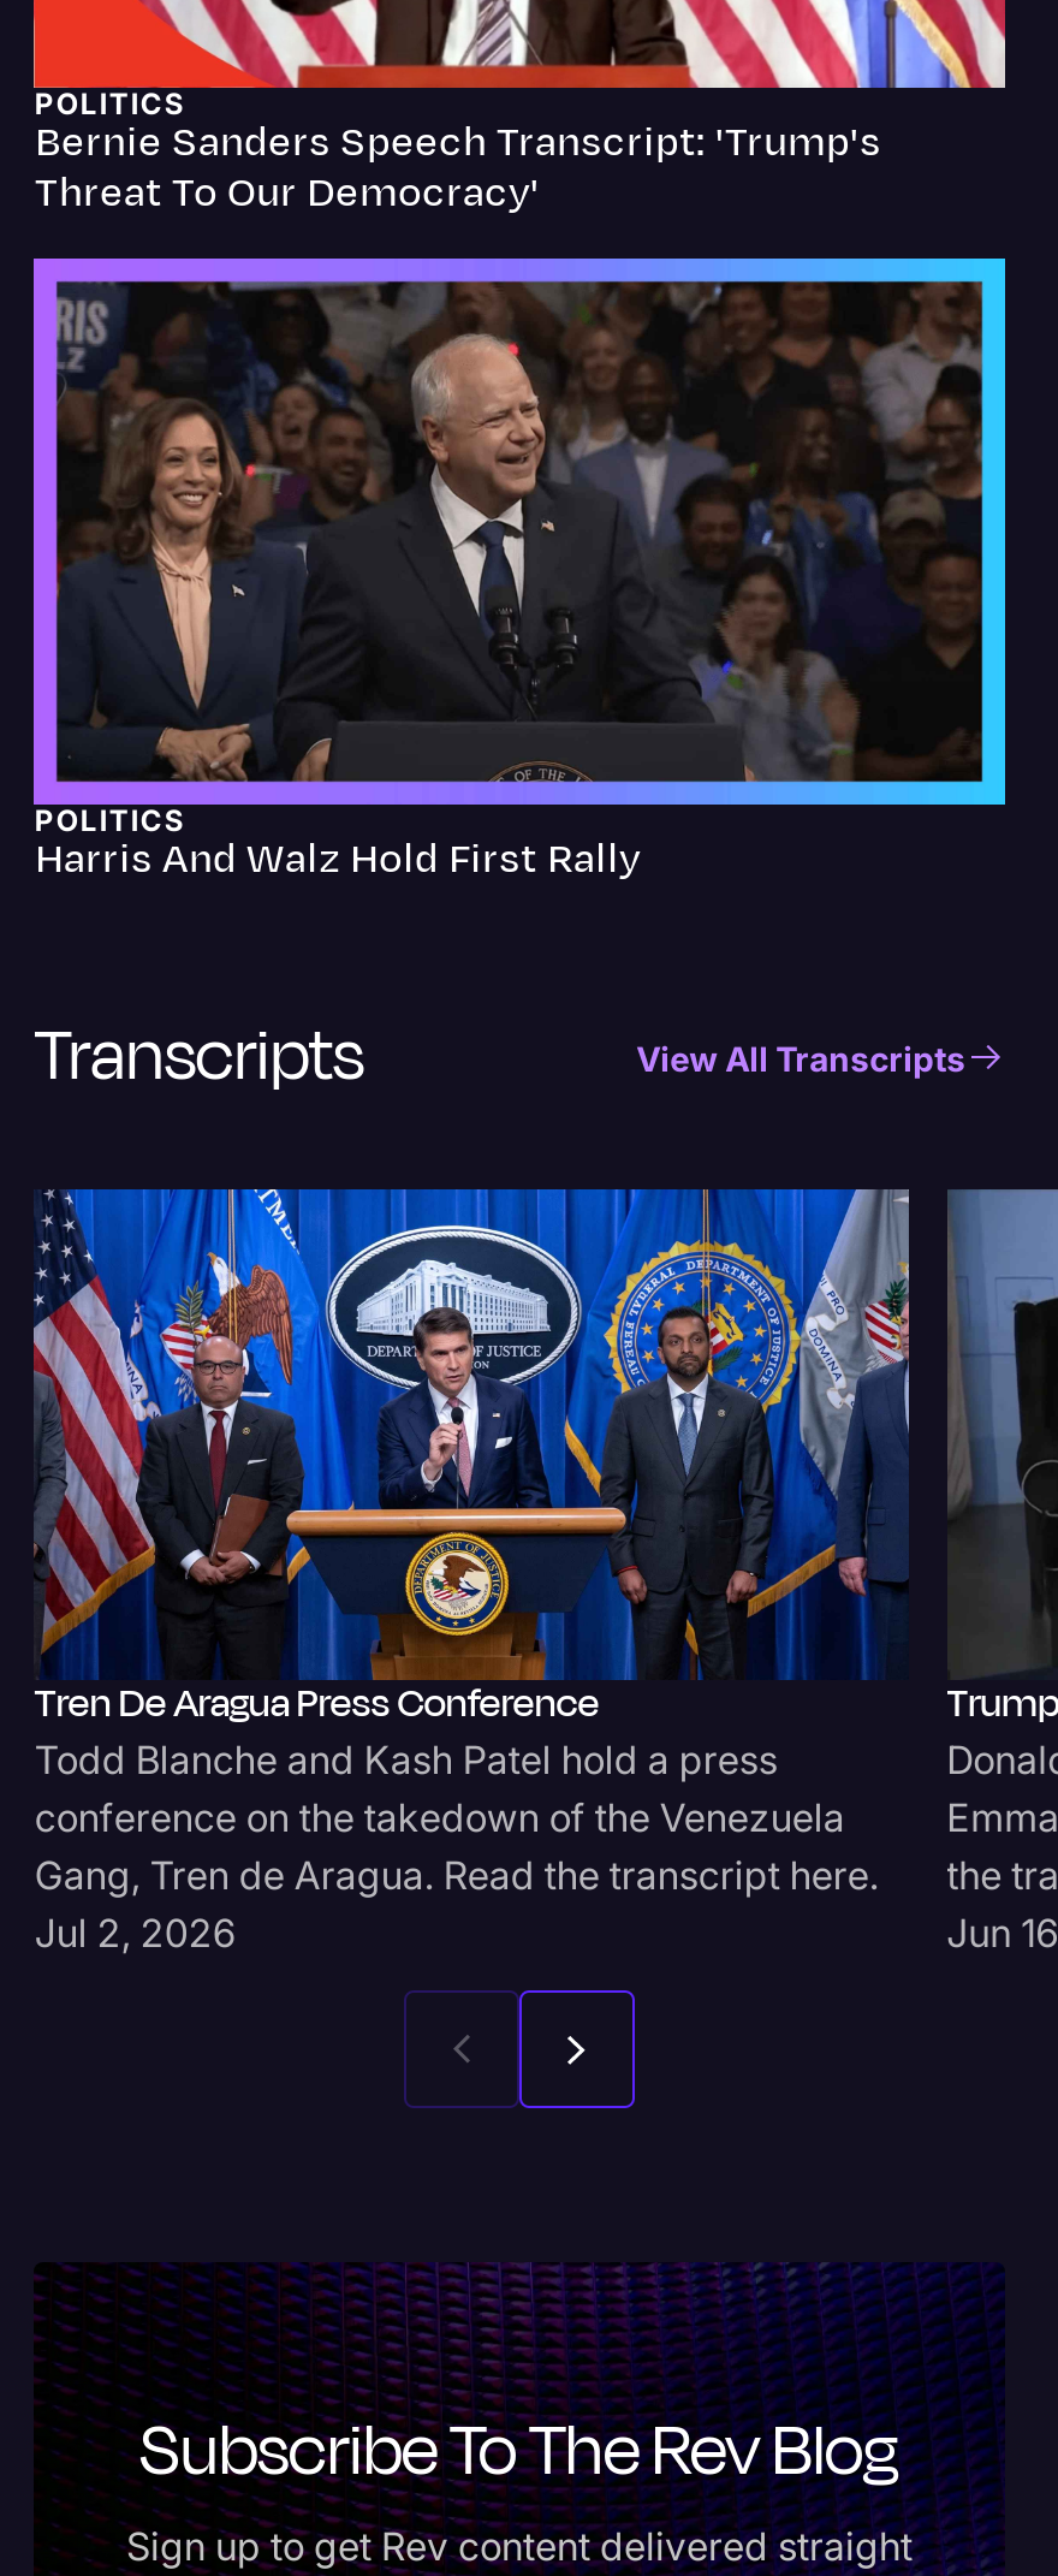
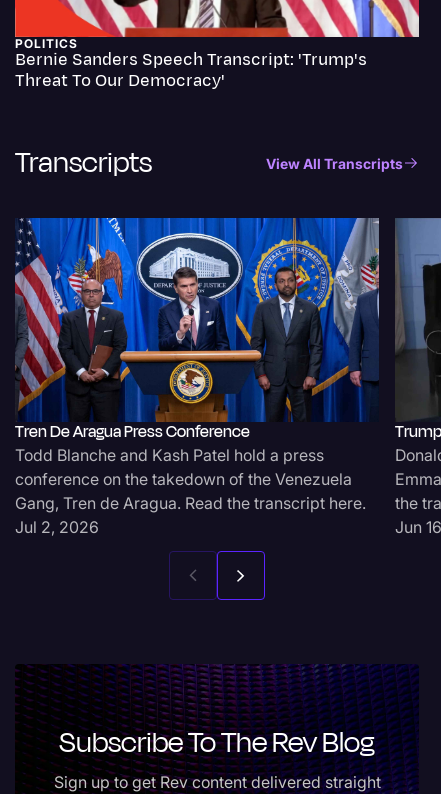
[31,255,1008,888] [image] | POLITICS | Harris And Walz Hold First Rally -> none

